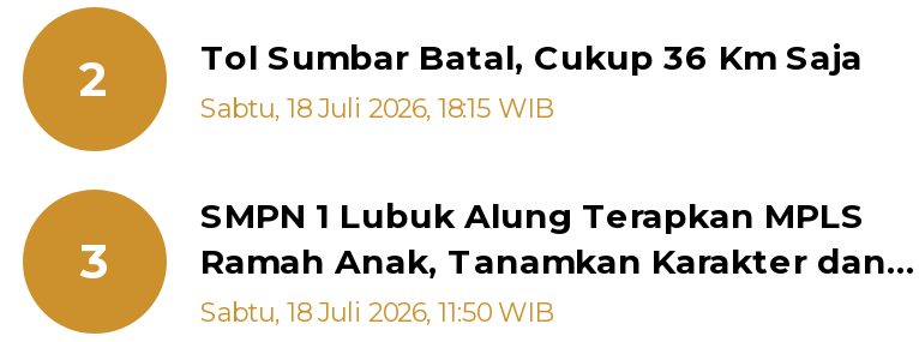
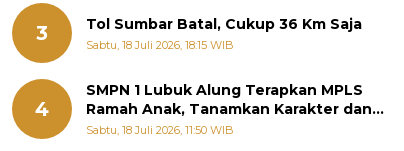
[79,50,110,108] 2 -> [36,21,48,45] 3
[80,233,109,290] 3 -> [35,97,49,121] 4

